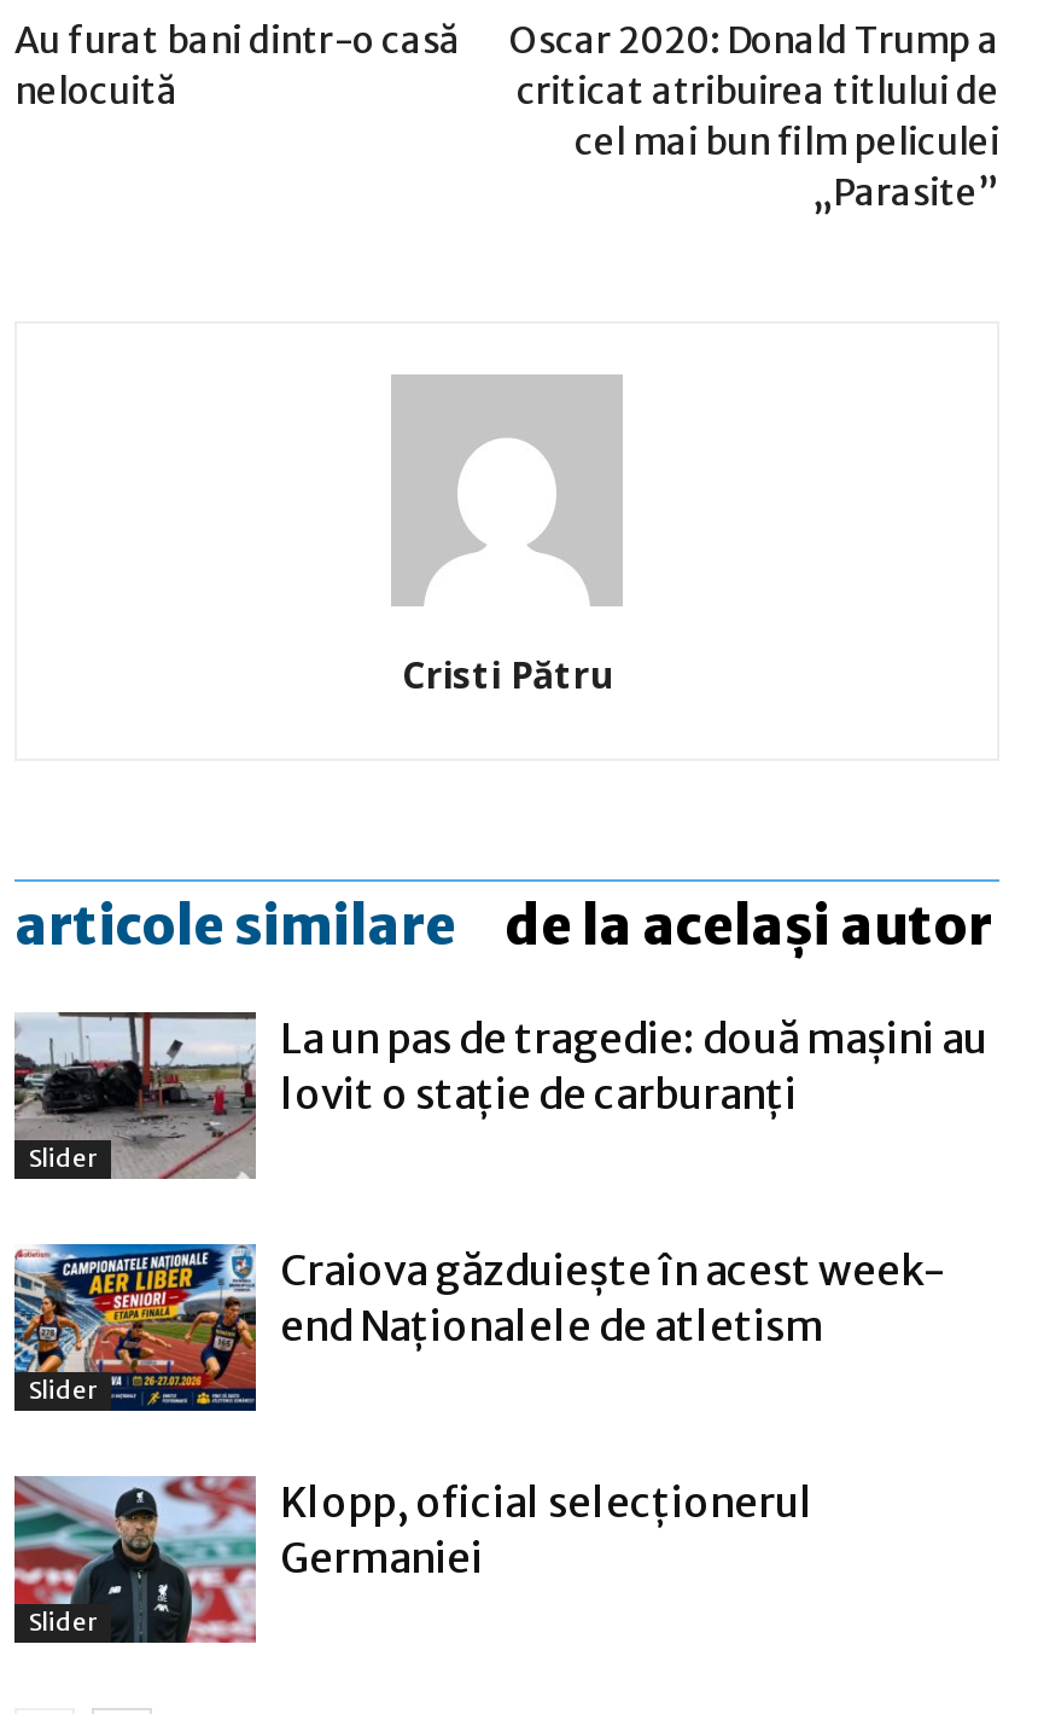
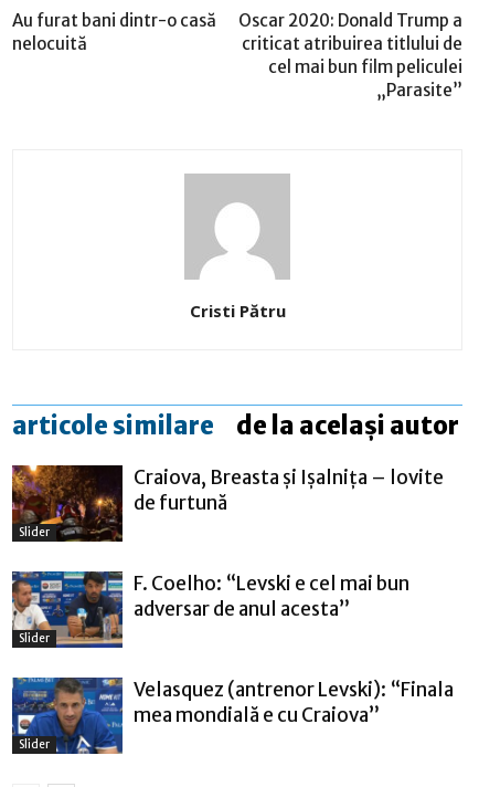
[12,1010,987,1179] [image] | La un pas de tragedie: două mașini au | lovit o stație de carburanți -> [11,464,444,543] [image] | Craiova, Breasta și Ișalnița – lovite | de furtună
[12,1242,949,1411] [image] | Craiova găzduieşte în acest week- | end Naţionalele de atletism -> [11,570,409,648] [image] | F. Coelho: “Levski e cel mai bun | adversar de anul acesta”
[12,1474,814,1645] [image] | Klopp, oficial selecţionerul | Germaniei -> [11,676,454,755] [image] | Velasquez (antrenor Levski): “Finala | mea mondială e cu Craiova”

